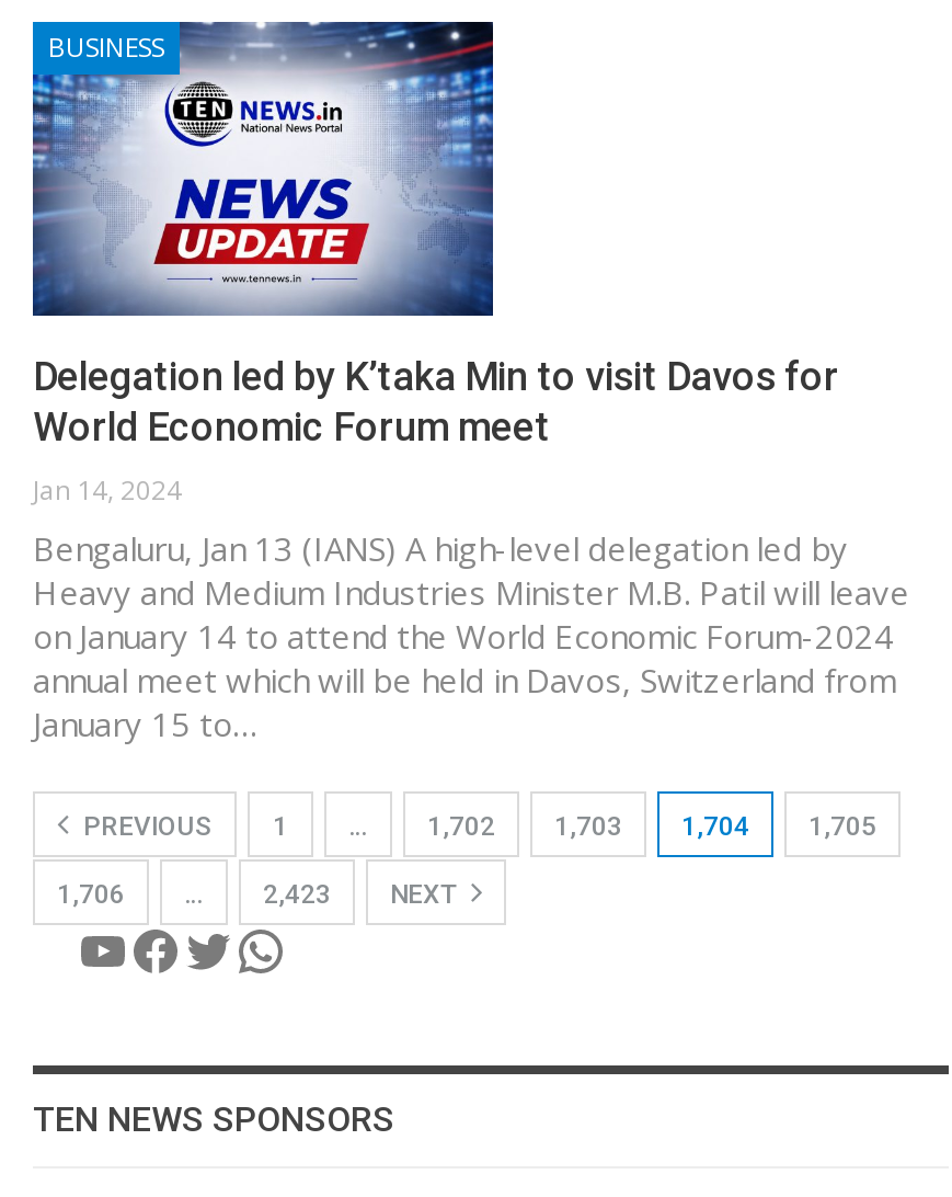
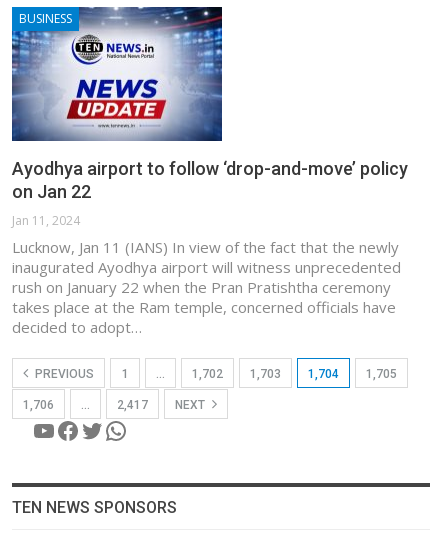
[33,353,839,449] Delegation led by K’taka Min to visit Davos for | World Economic Forum meet -> [12,158,408,202] Ayodhya airport to follow ‘drop-and-move’ policy | on Jan 22
[33,471,909,745] Jan 14, 2024 | Bengaluru, Jan 13 (IANS) A high-level delegation led by | Heavy and Medium Industries Minister M.B. Patil will leave | on January 14 to attend the World Economic Forum-2024 | annual meet which will be held in Davos, Switzerland from | January 15 to… -> [12,212,401,337] Jan 11, 2024 | Lucknow, Jan 11 (IANS) In view of the fact that the newly | inaugurated Ayodhya airport will witness unprecedented | rush on January 22 when the Pran Pratishtha ceremony | takes place at the Ram temple, concerned officials have | decided to adopt…
[263,879,331,910] 2,423 -> [117,398,148,412] 2,417

